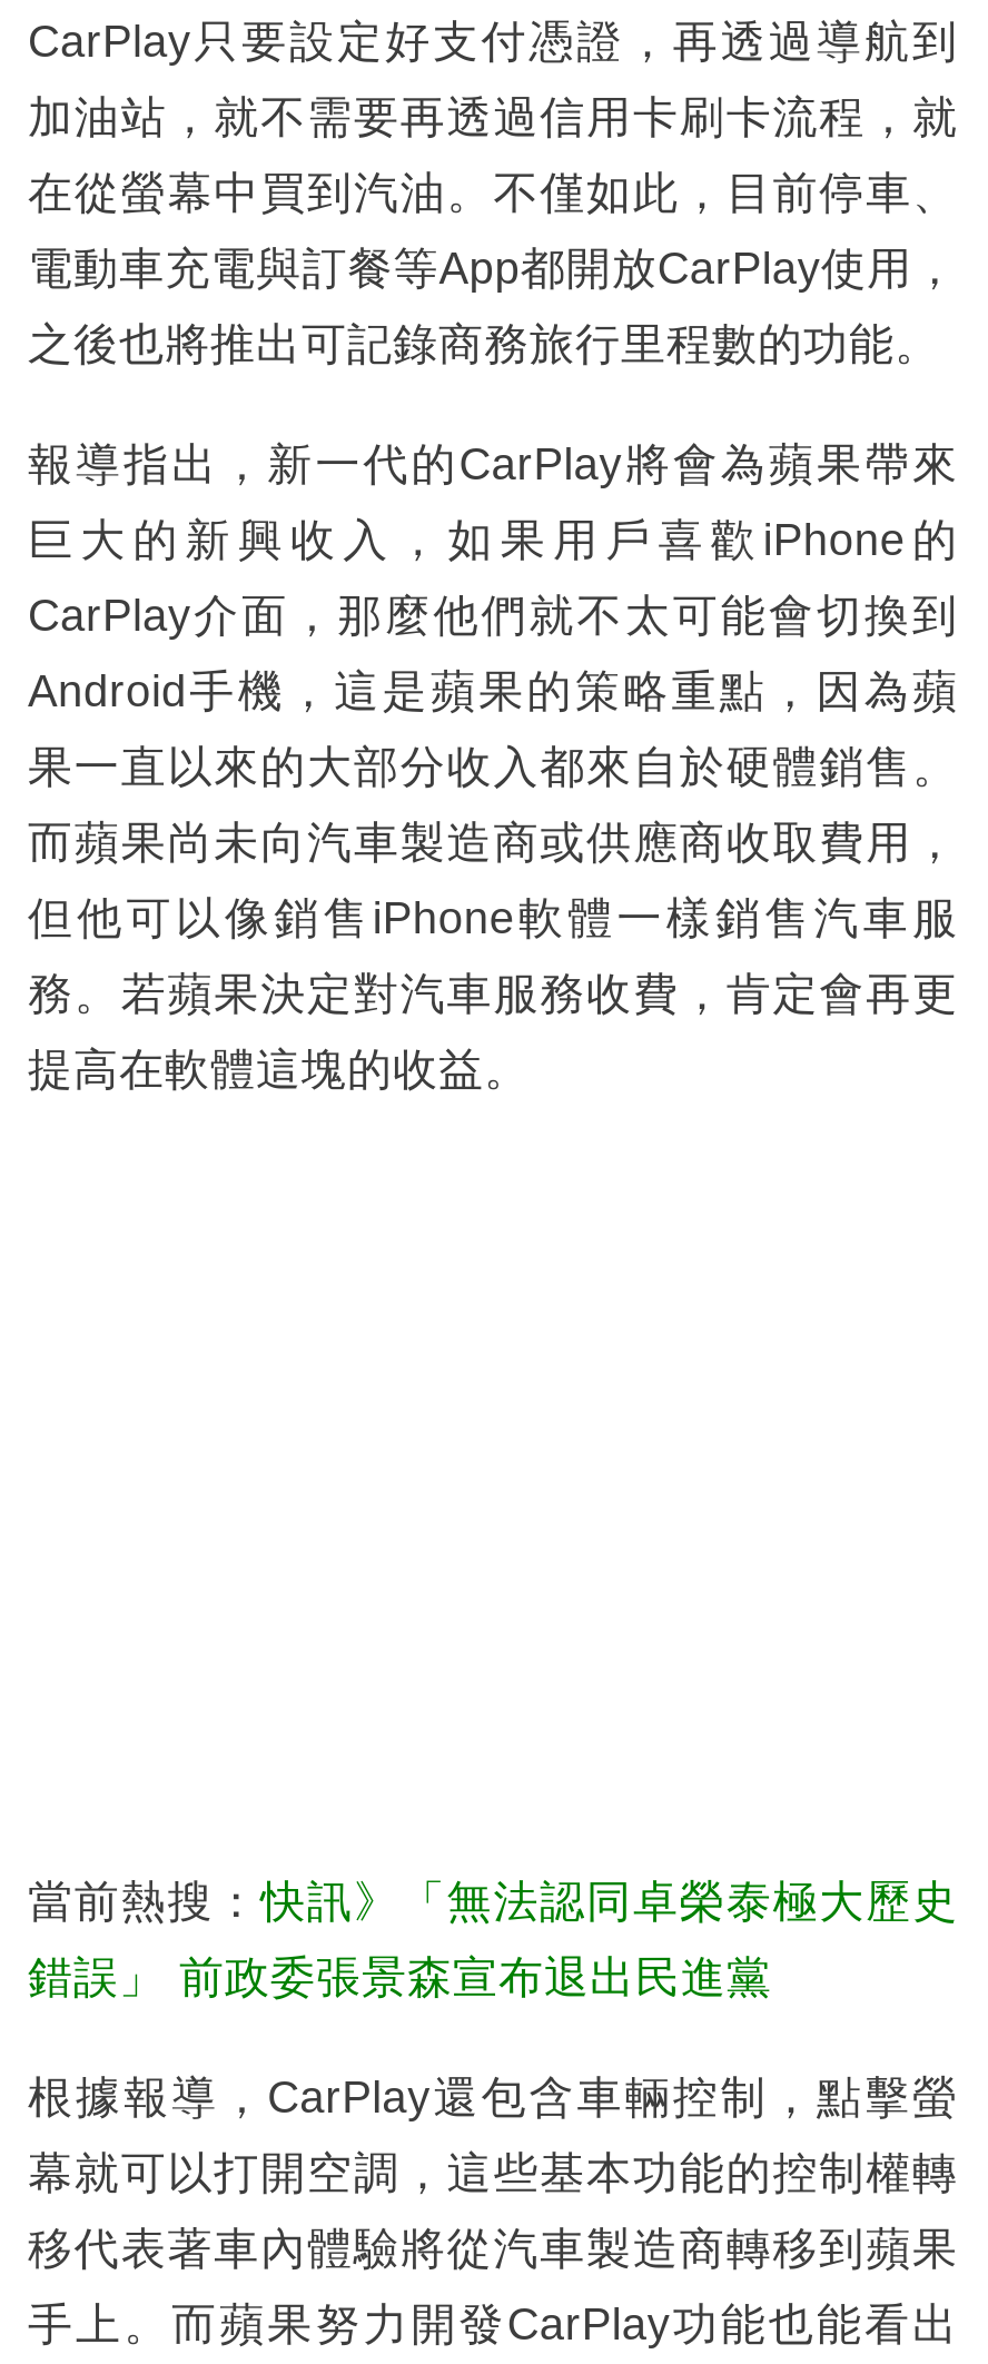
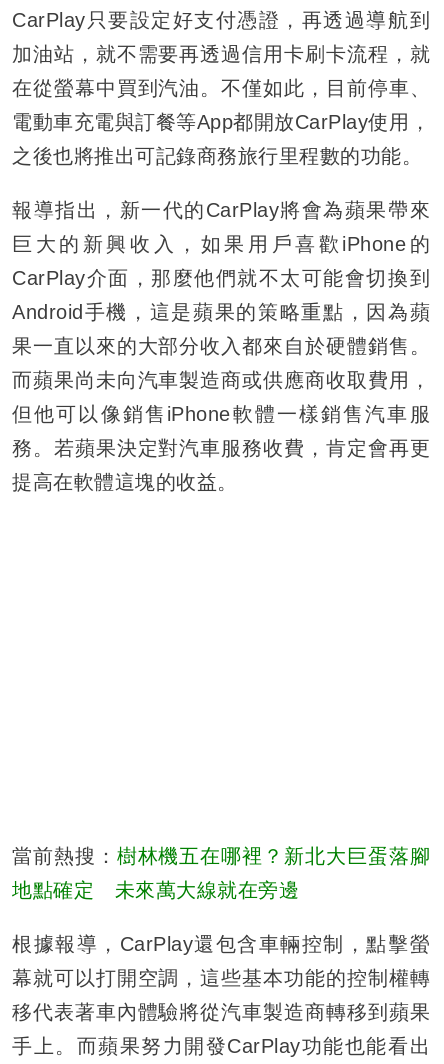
[28,1876,958,1925] 當前熱搜：快訊》「無法認同卓榮泰極大歷史 -> [12,845,430,867] 當前熱搜：樹林機五在哪裡？新北大巨蛋落腳
[28,1952,772,2001] 錯誤」 前政委張景森宣布退出民進黨 -> [12,879,299,901] 地點確定 未來萬大線就在旁邊

